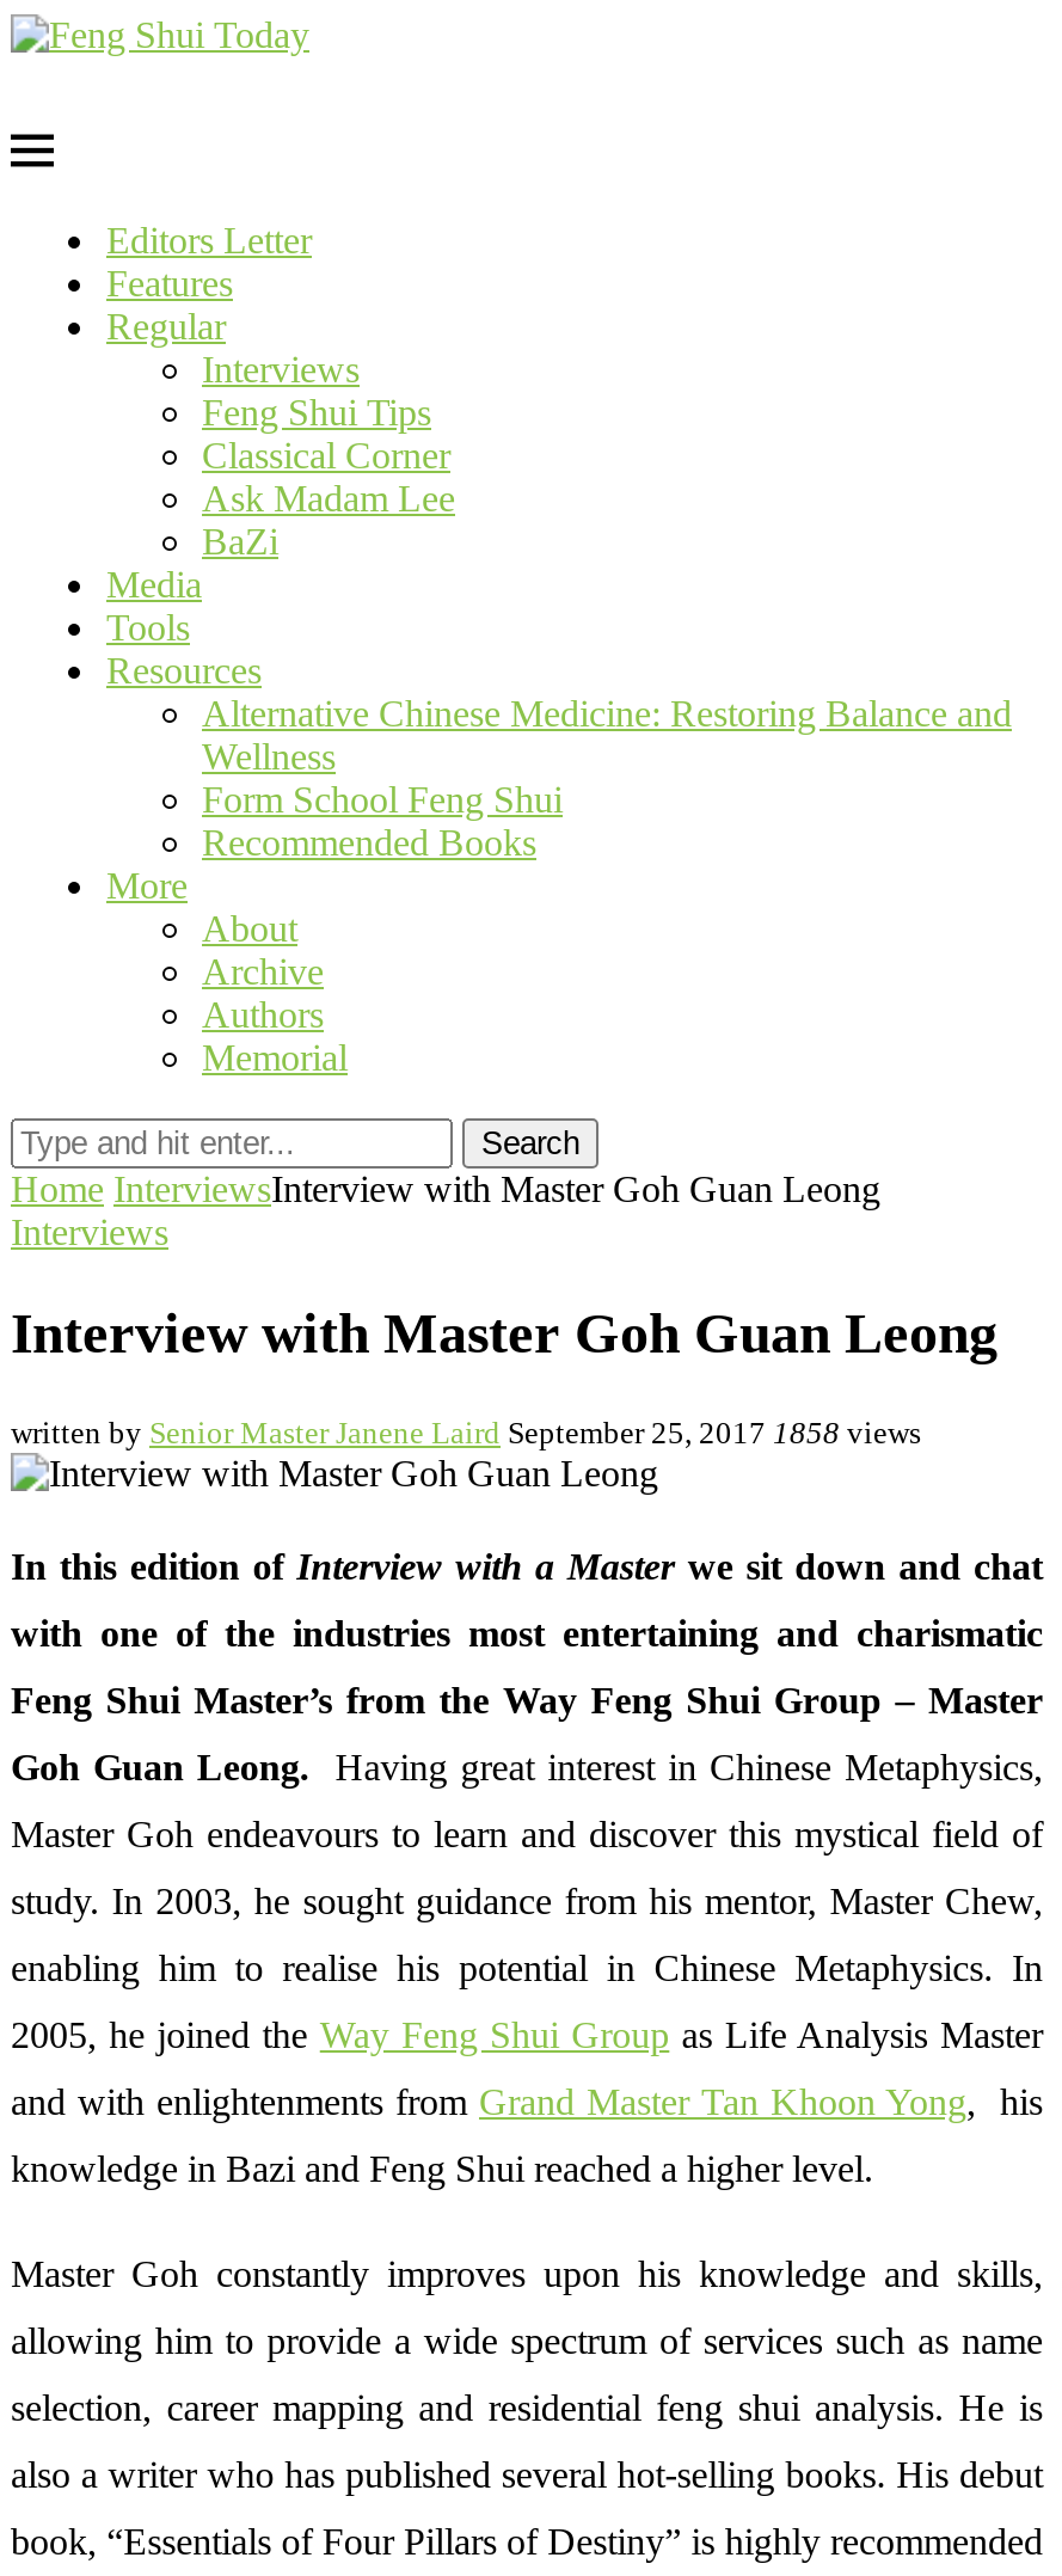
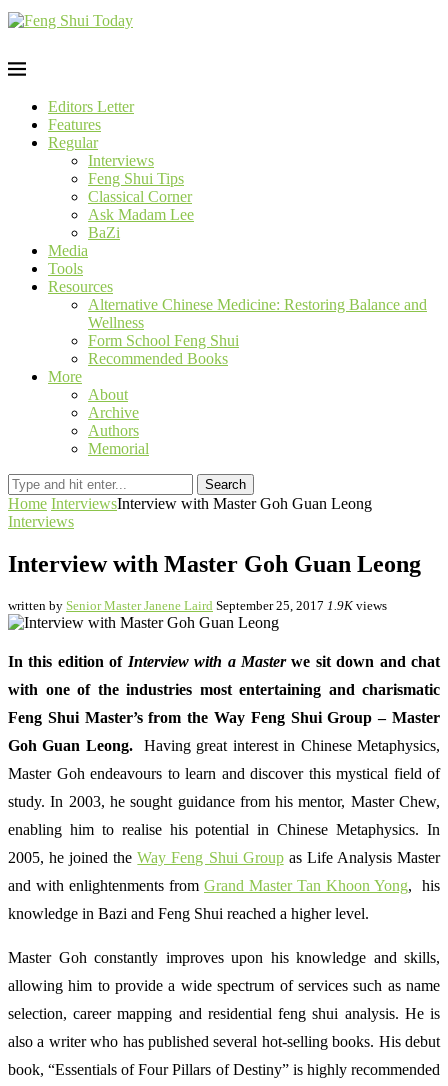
[11,1414,921,1450] written by Senior Master Janene Laird September 25, 2017 1858 views -> [8,598,387,613] written by Senior Master Janene Laird September 25, 2017 1.9K views

